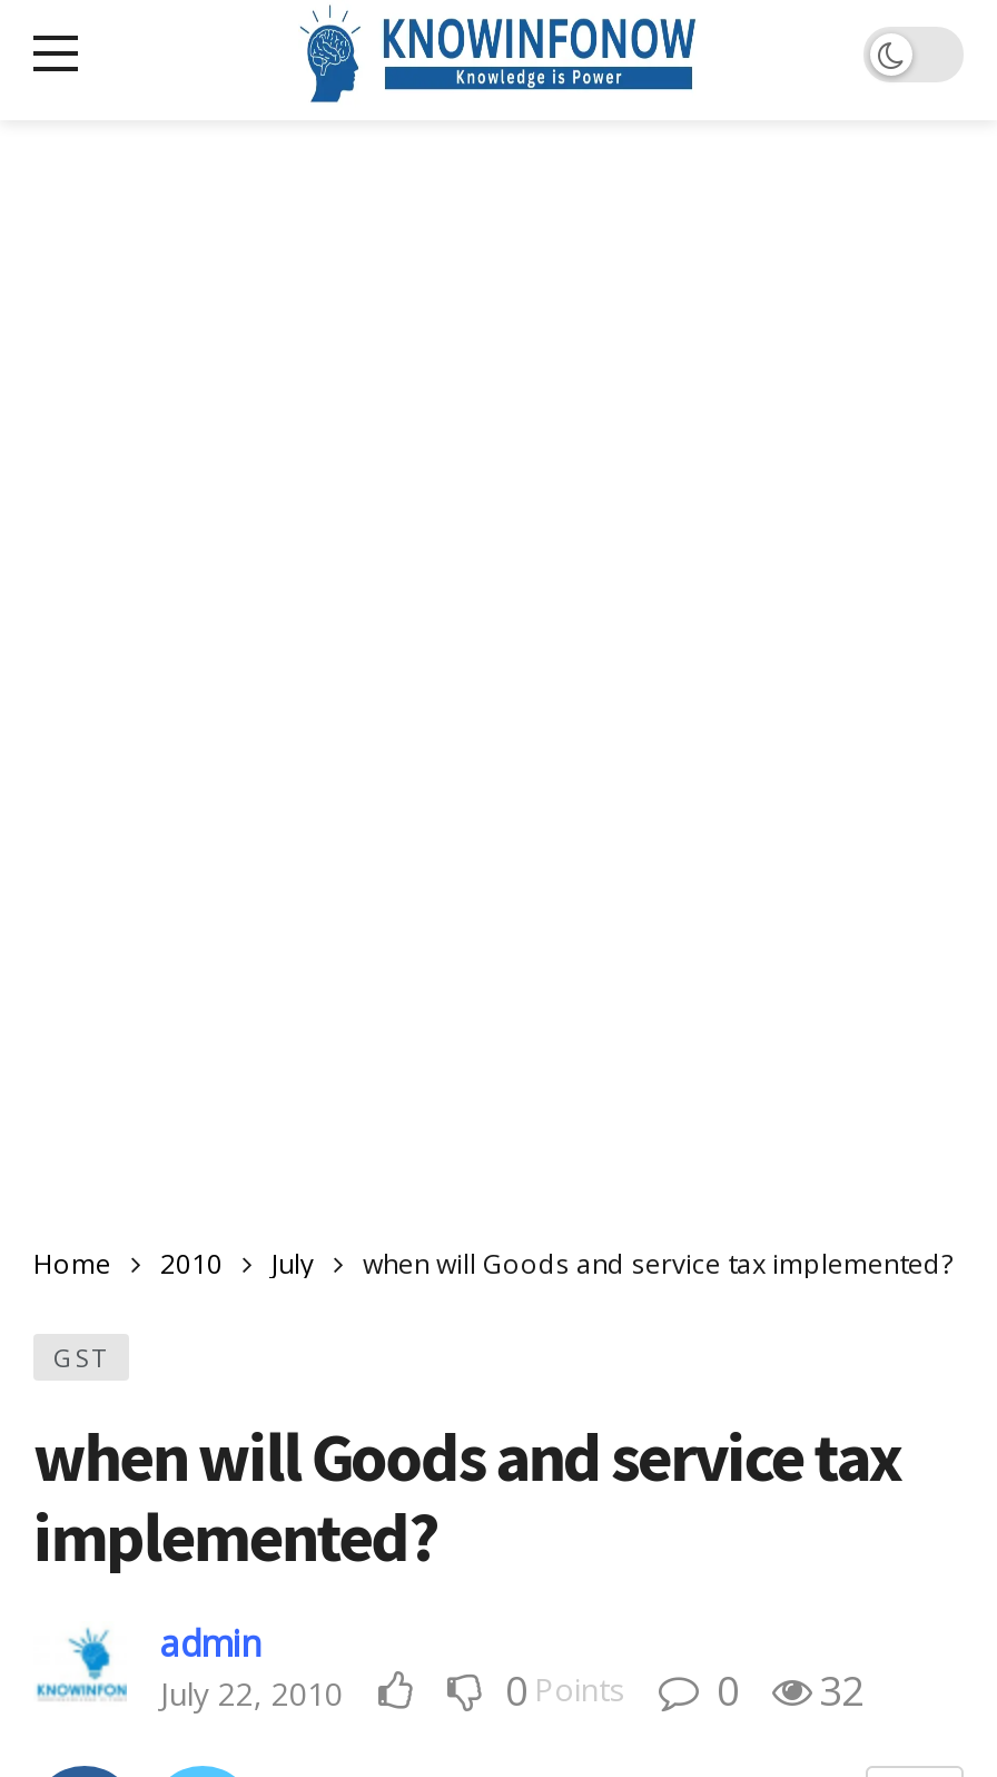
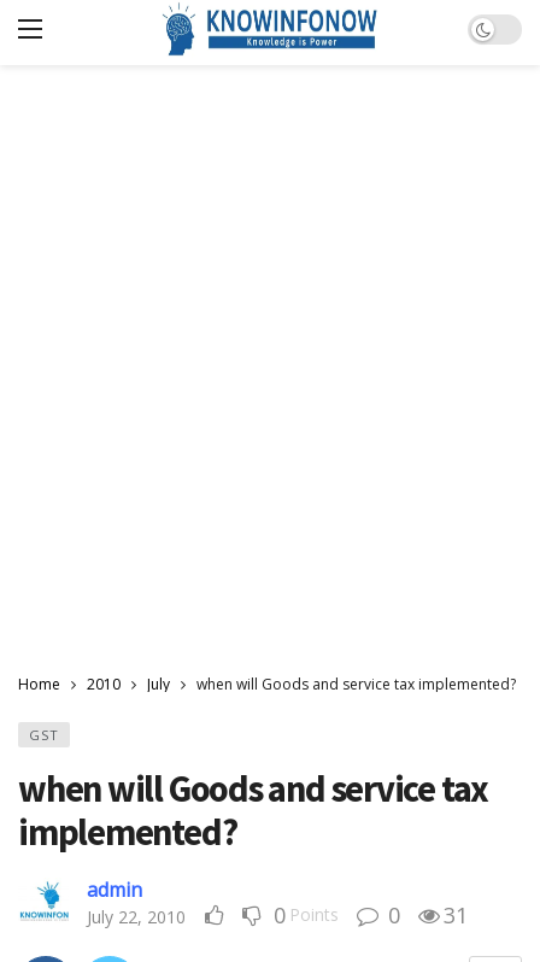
[505,1663,863,1717] 0 Points 0 32 -> [274,901,468,929] 0 Points 0 31

